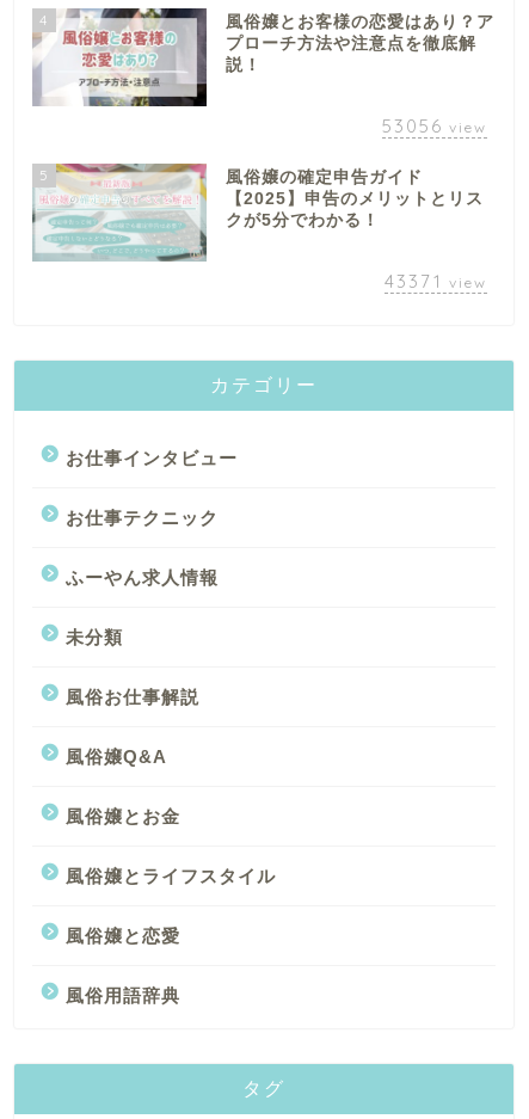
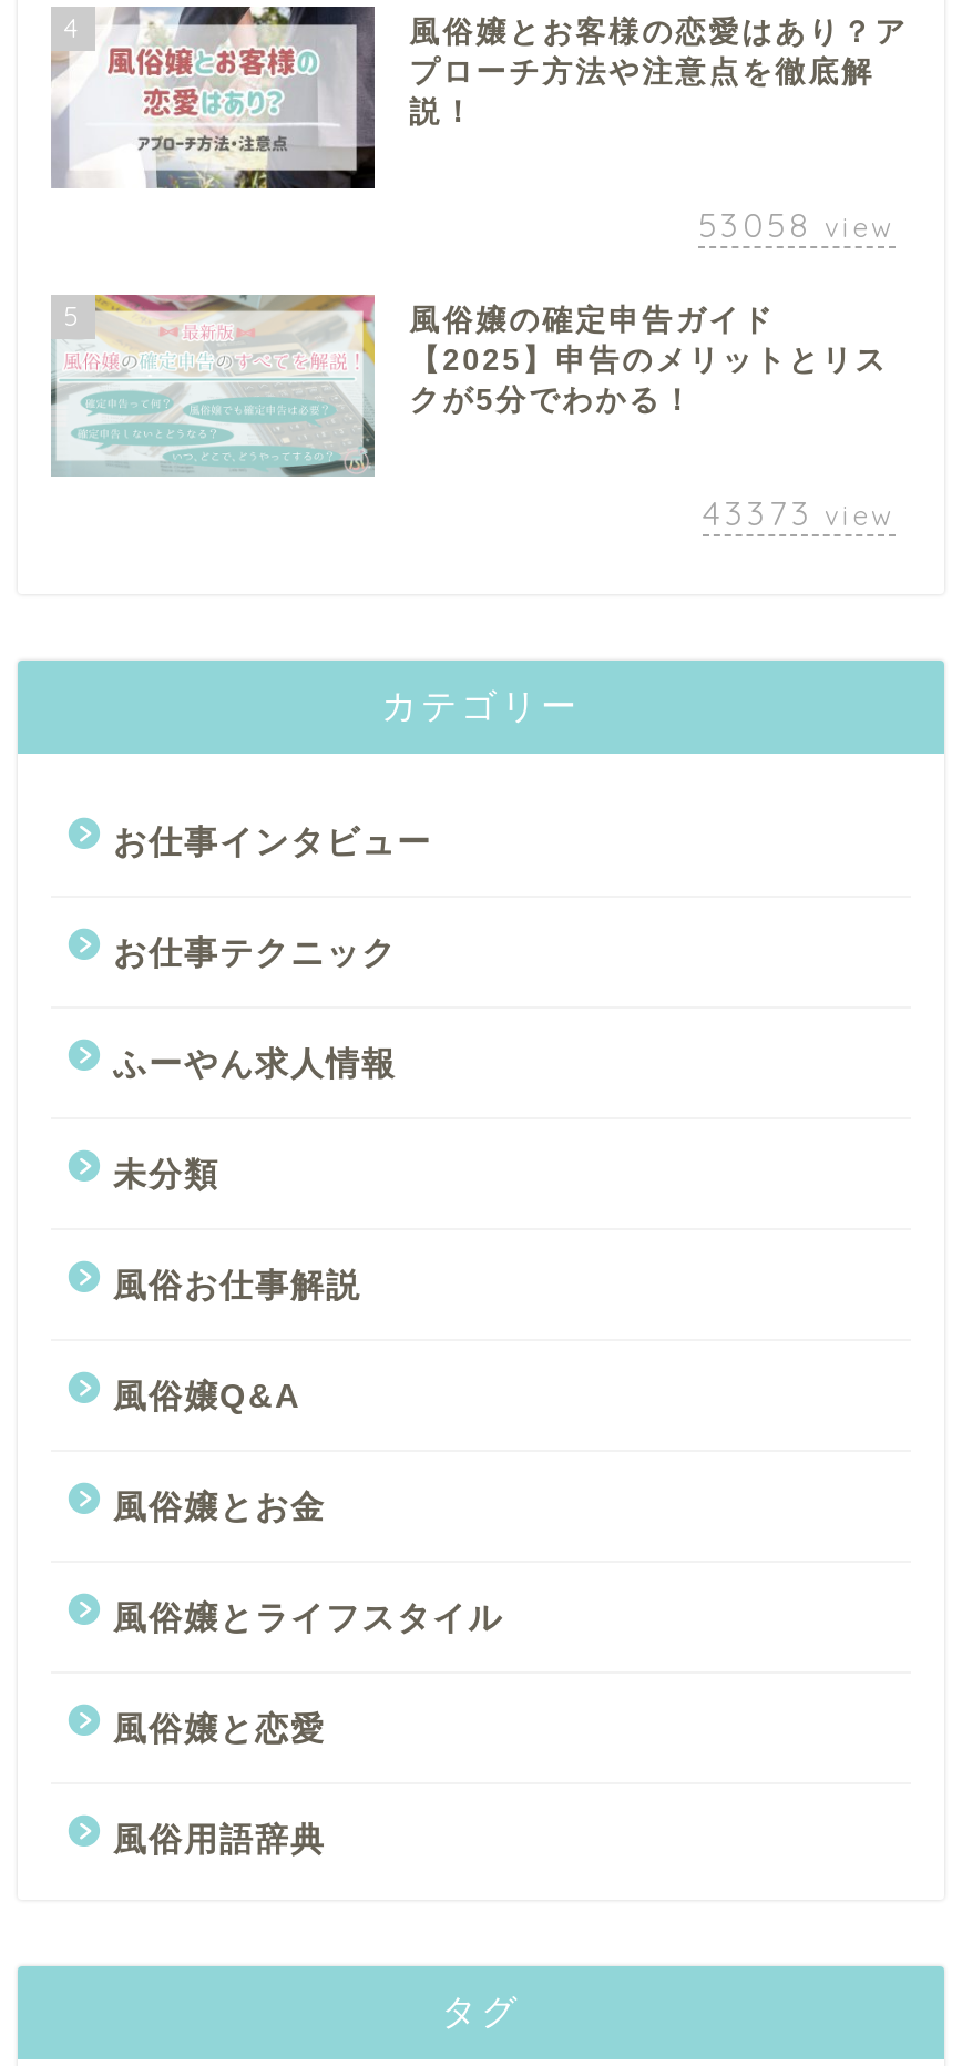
[382,115,487,137] 53056 view -> [698,204,896,246] 53058 view
[385,270,487,292] 43371 view -> [703,491,896,534] 43373 view

